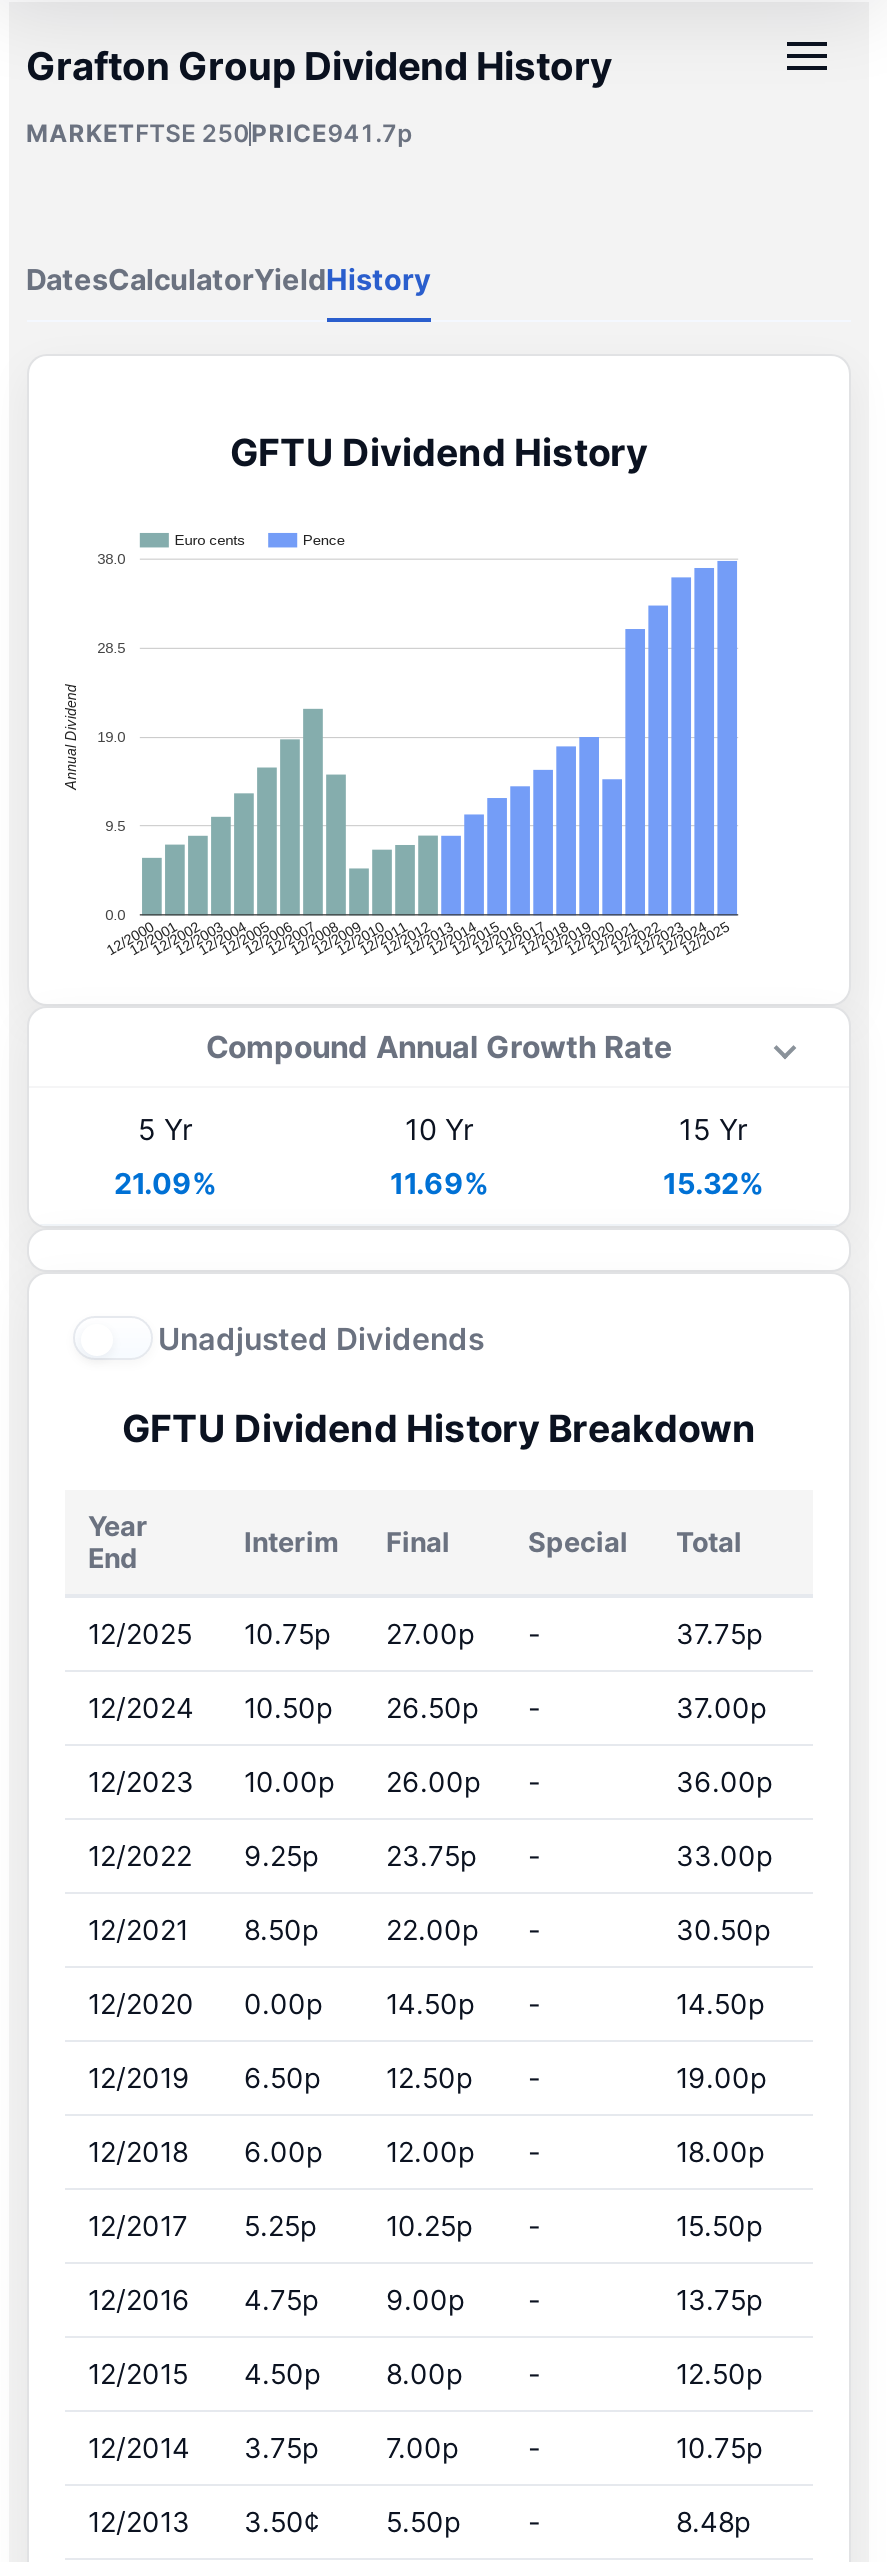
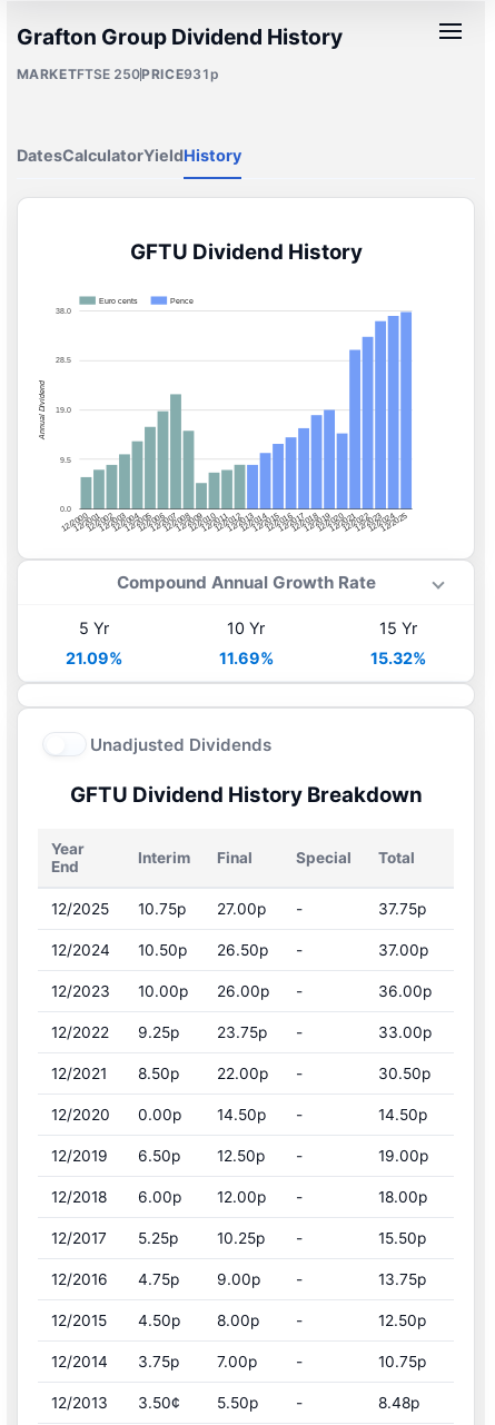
[26,118,413,148] MARKETFTSE 250PRICE941.7p -> [16,66,219,83] MARKETFTSE 250PRICE931p

